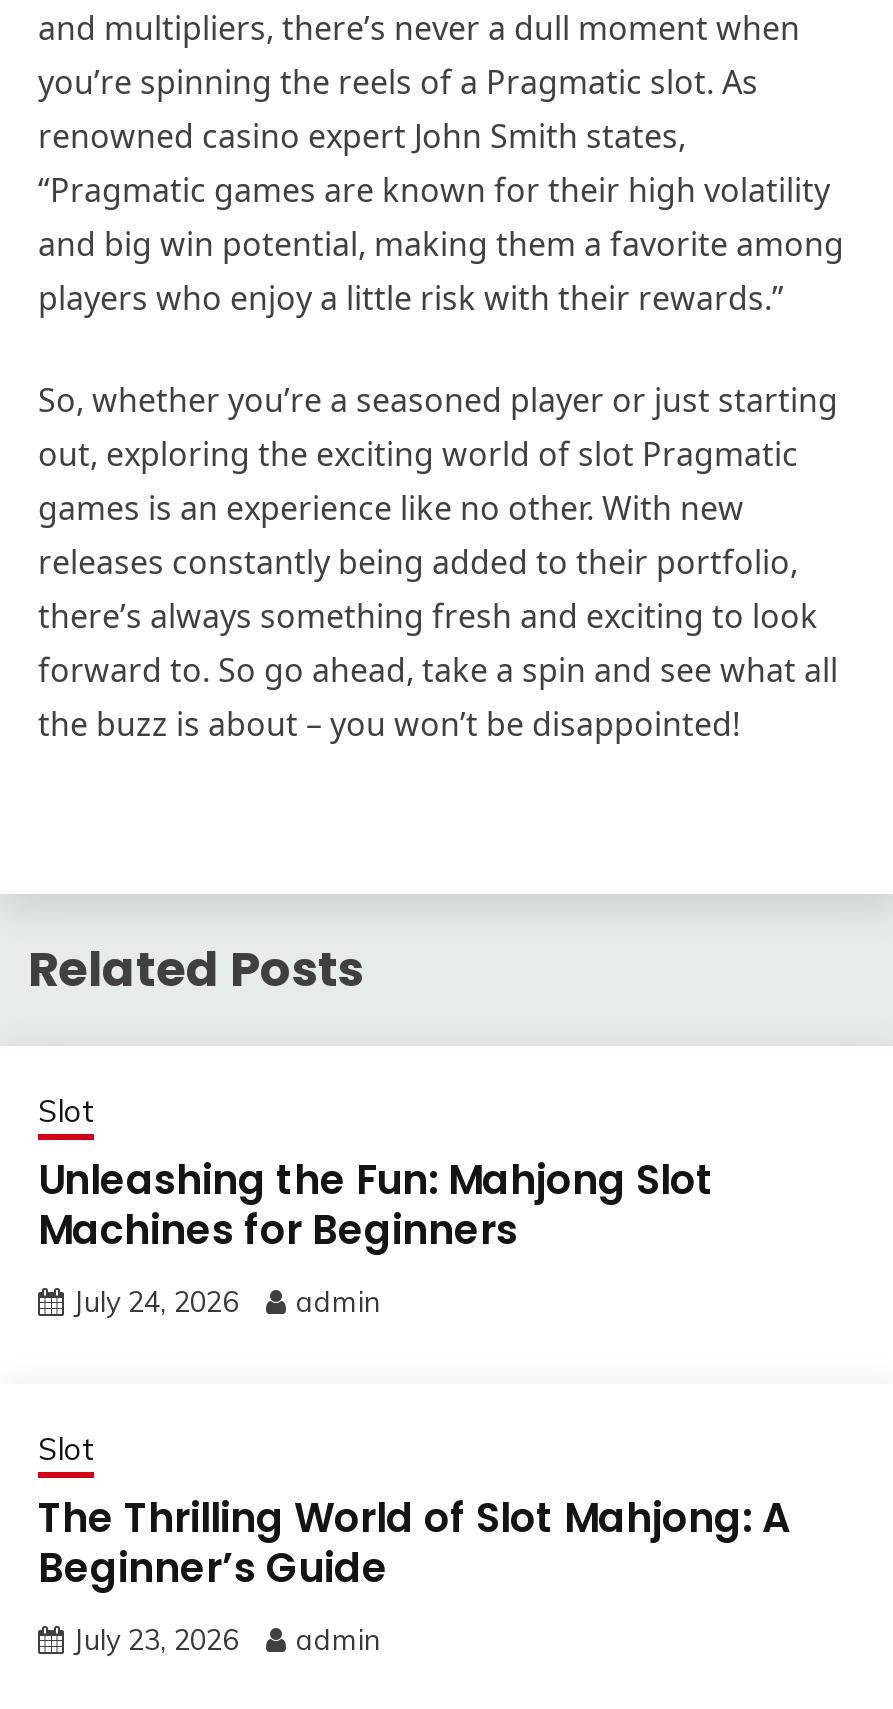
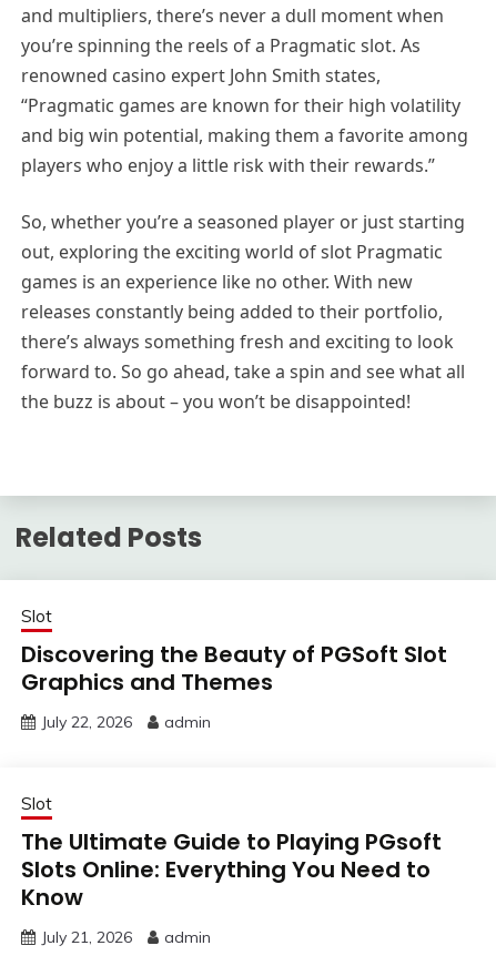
[38,1152,714,1258] Unleashing the Fun: Mahjong Slot | Machines for Beginners -> [21,639,447,697] Discovering the Beauty of PGSoft Slot | Graphics and Themes
[74,1284,380,1320] July 24, 2026 admin -> [41,712,211,732] July 22, 2026 admin
[38,1490,790,1596] The Thrilling World of Slot Mahjong: A | Beginner’s Guide -> [21,826,442,913] The Ultimate Guide to Playing PGsoft | Slots Online: Everything You Need to | Know
[74,1622,380,1658] July 23, 2026 admin -> [41,927,211,947] July 21, 2026 admin

